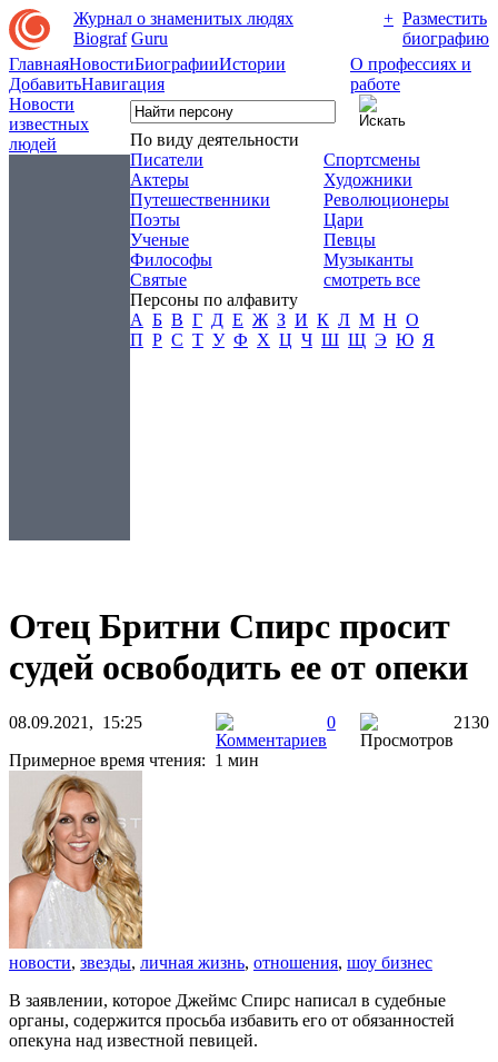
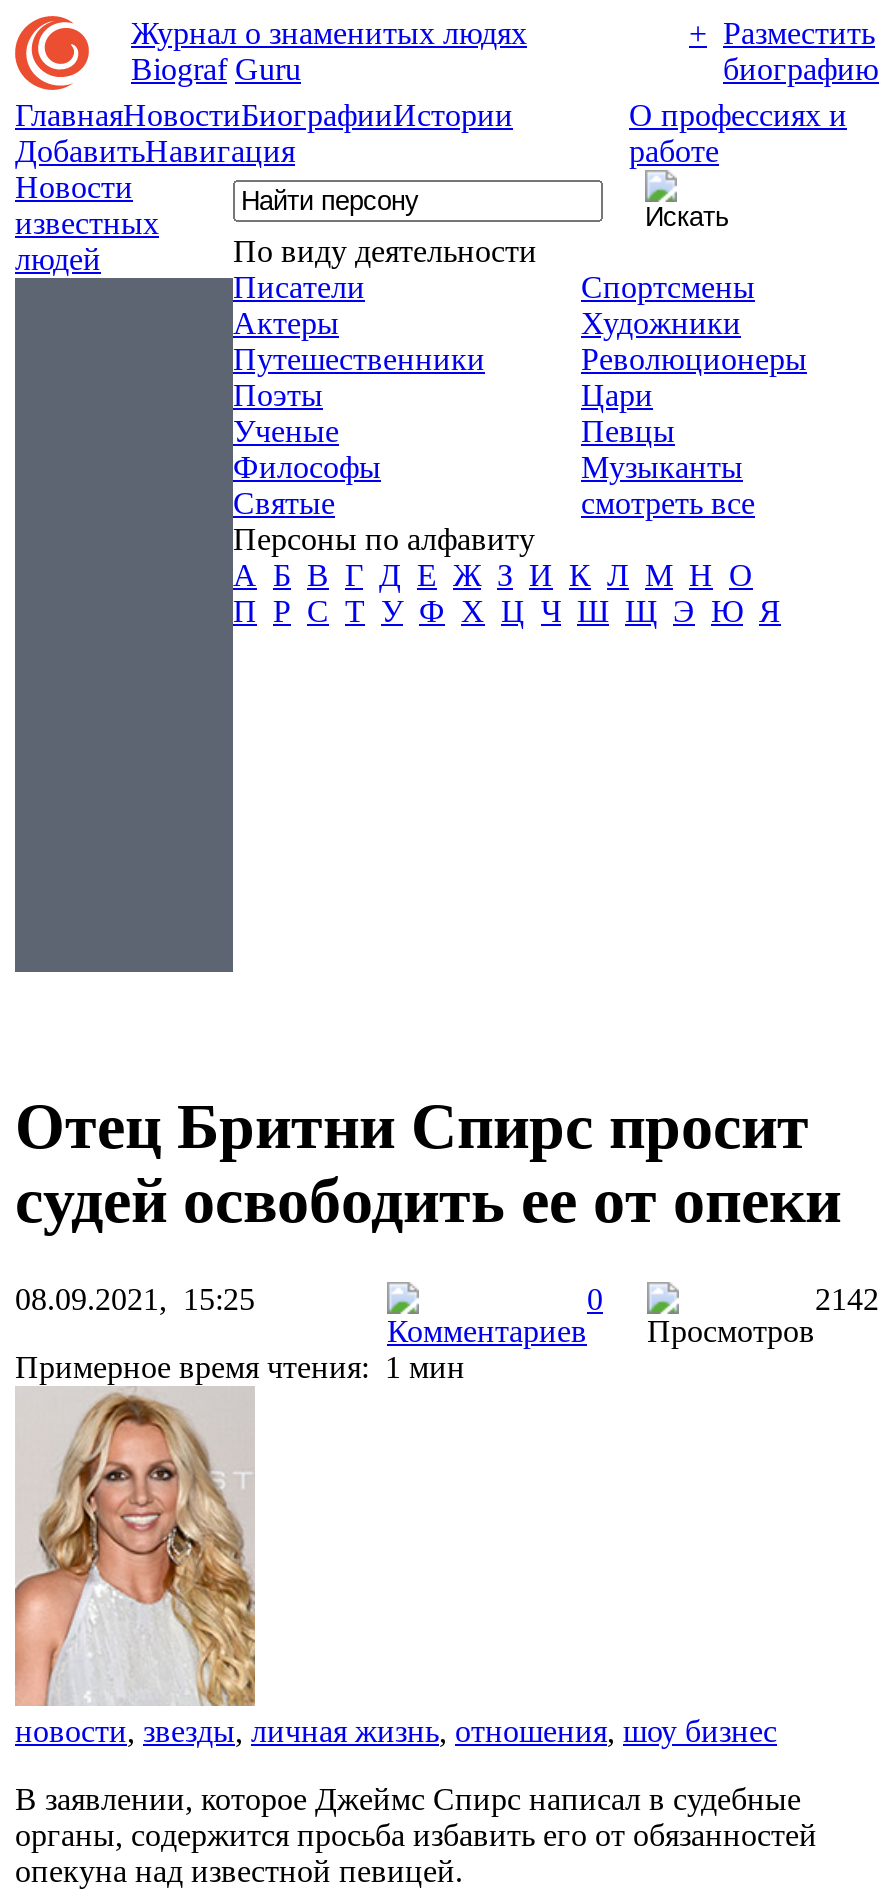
[454,713,489,732] 2130 -> [815,1282,879,1316] 2142

